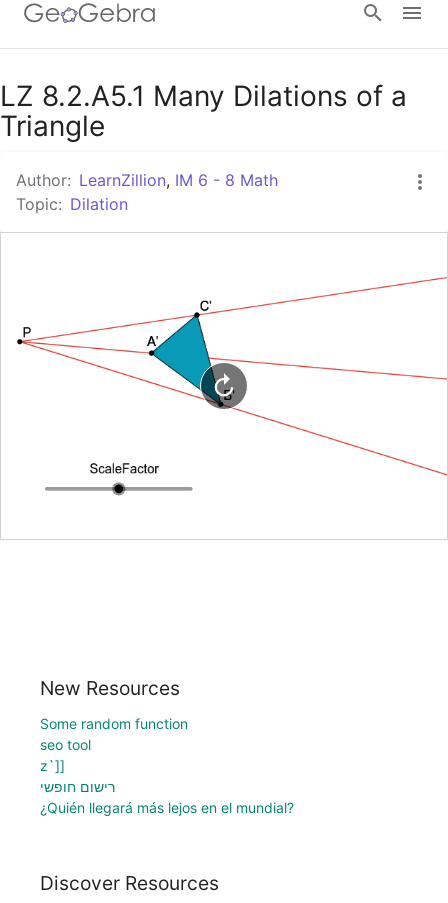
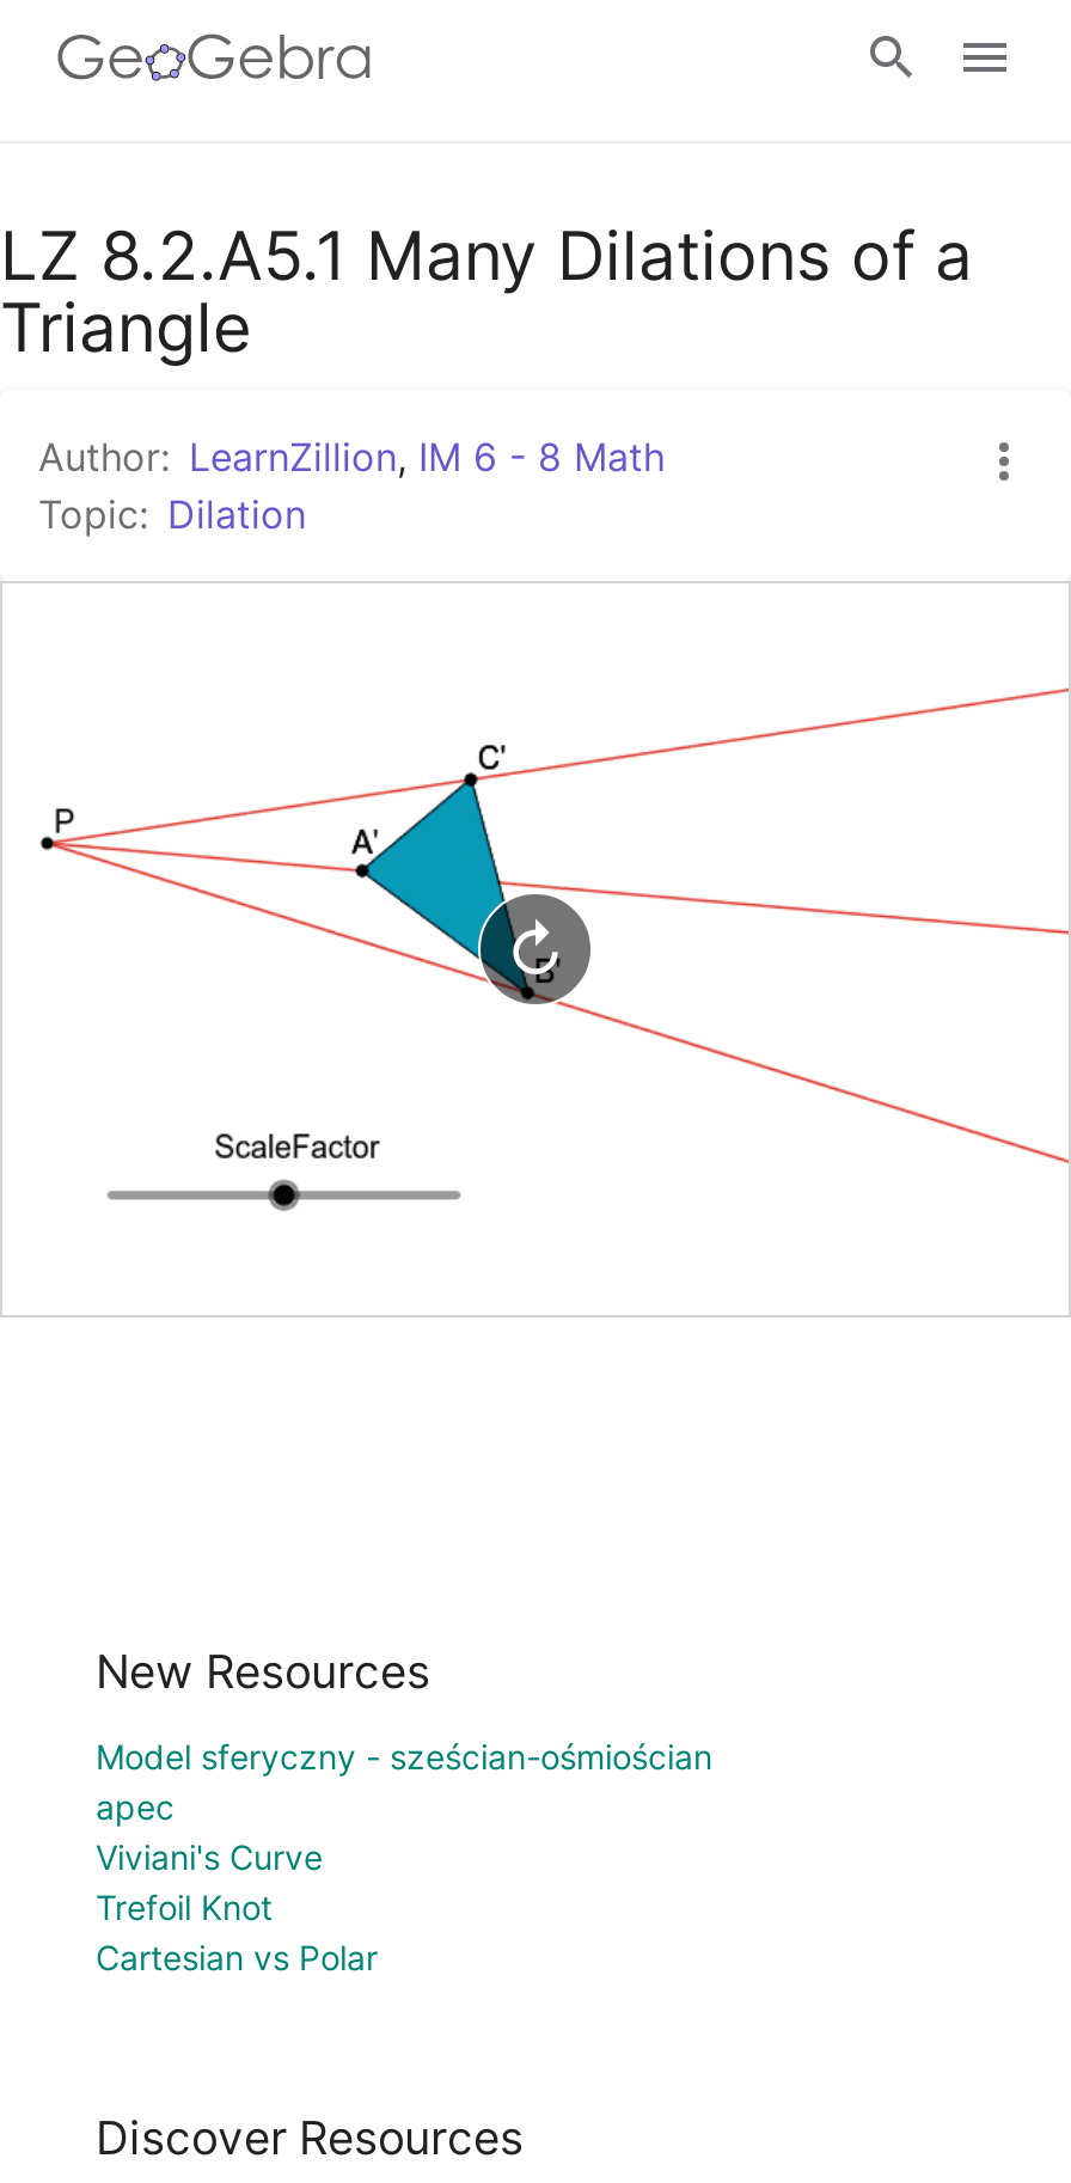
[40,715,294,816] Some random function | seo tool | z`]] | רישום חופשי | ¿Quién llegará más lejos en el mundial? -> [96,1735,712,1977] Model sferyczny - sześcian-ośmiościan | apec | Viviani's Curve | Trefoil Knot | Cartesian vs Polar

